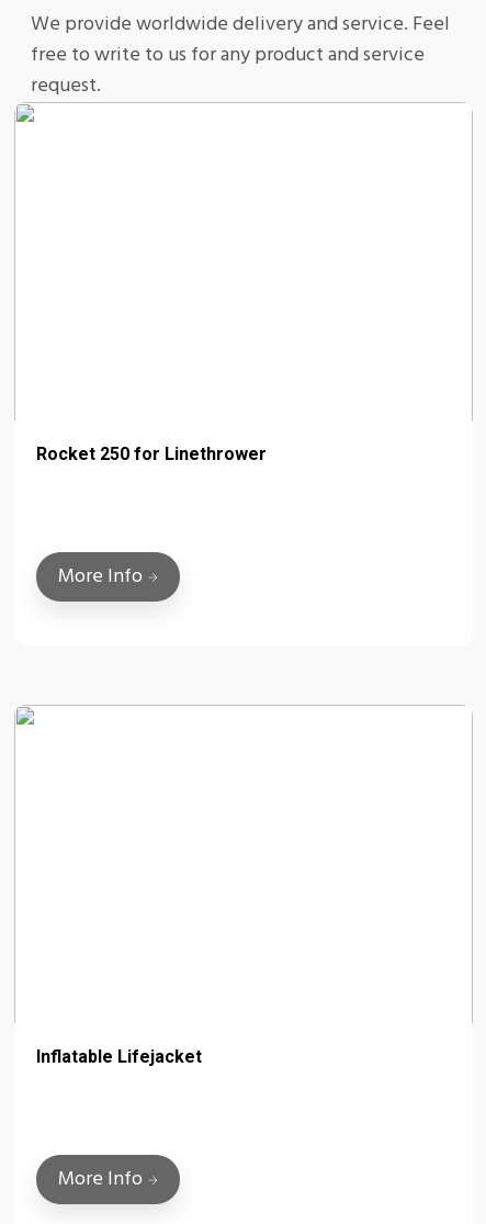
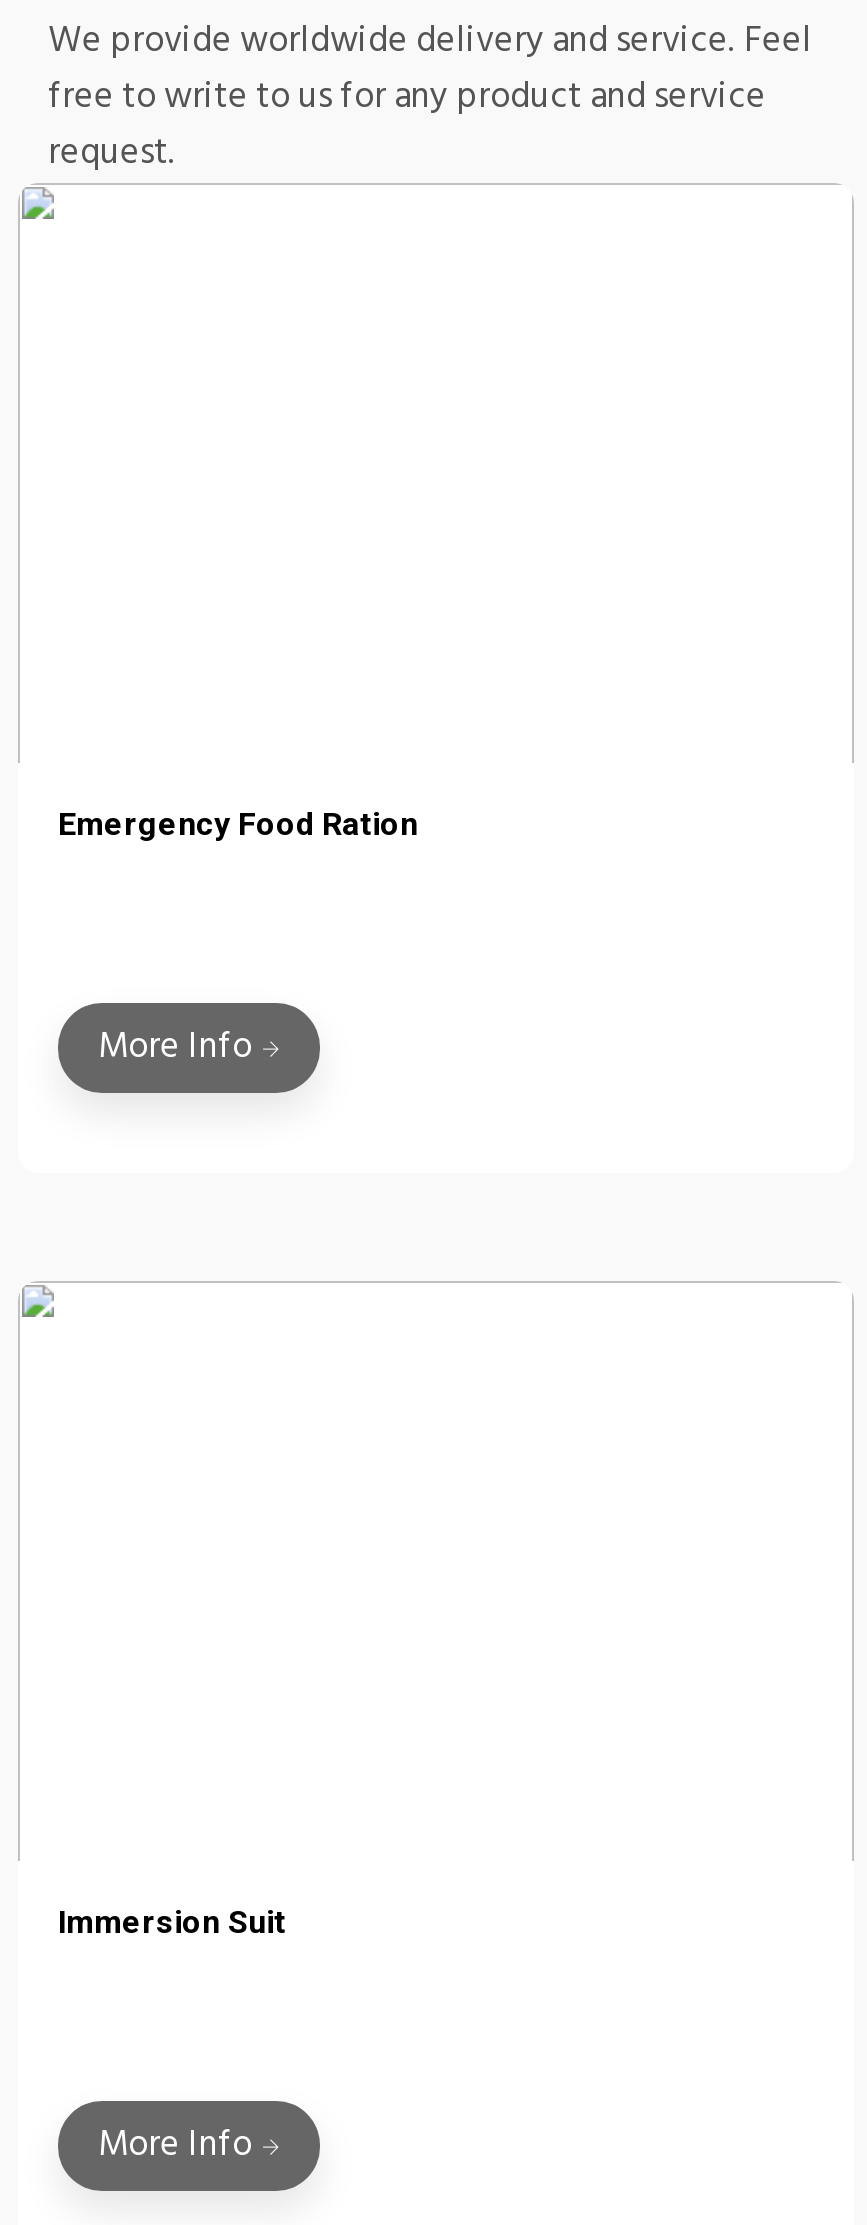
[36,444,267,465] Rocket 250 for Linethrower -> [58,806,418,844] Emergency Food Ration
[36,1046,202,1067] Inflatable Lifejacket -> [58,1903,286,1941] Immersion Suit

